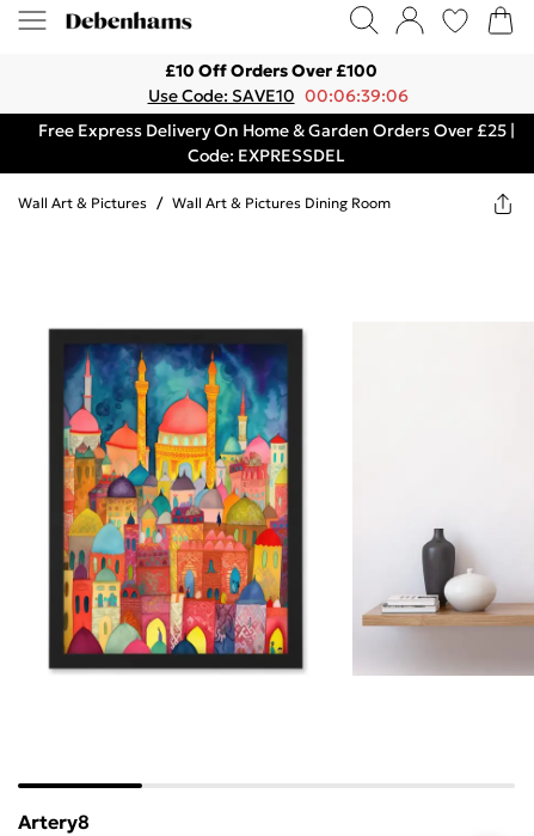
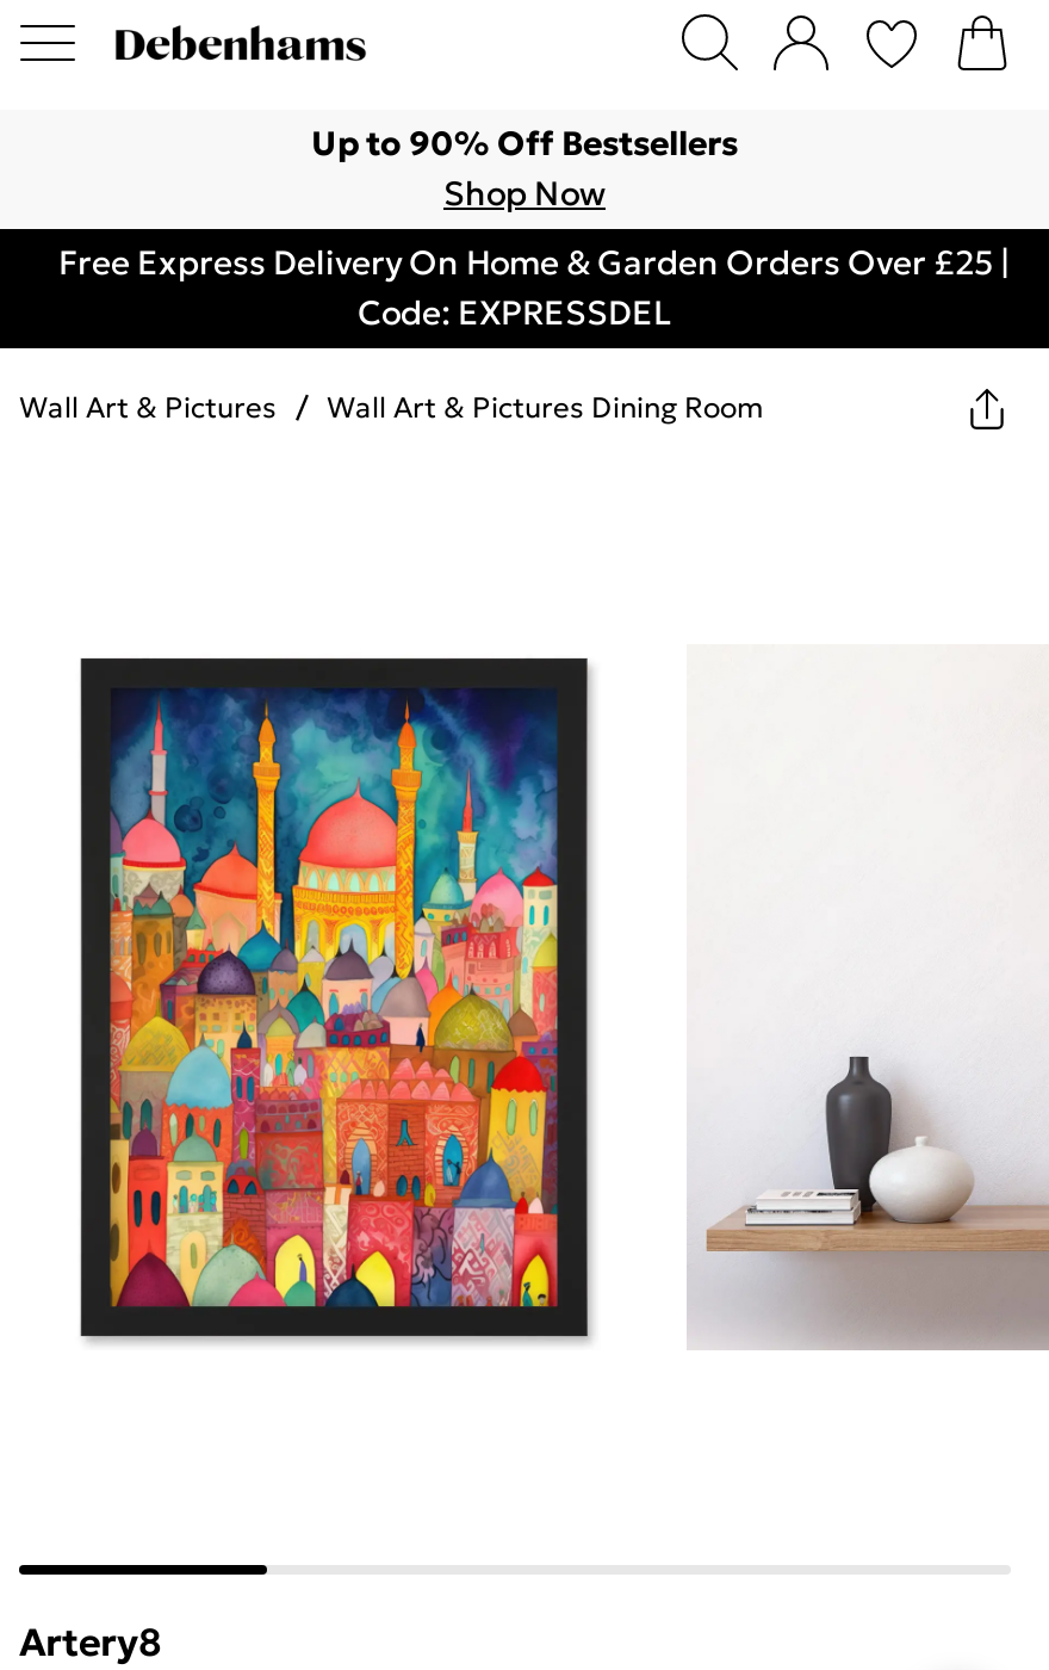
[148,60,408,106] £10 Off Orders Over £100 | Use Code: SAVE10 00:06:39:06 -> [311,122,738,215] Up to 90% Off Bestsellers | Shop Now

